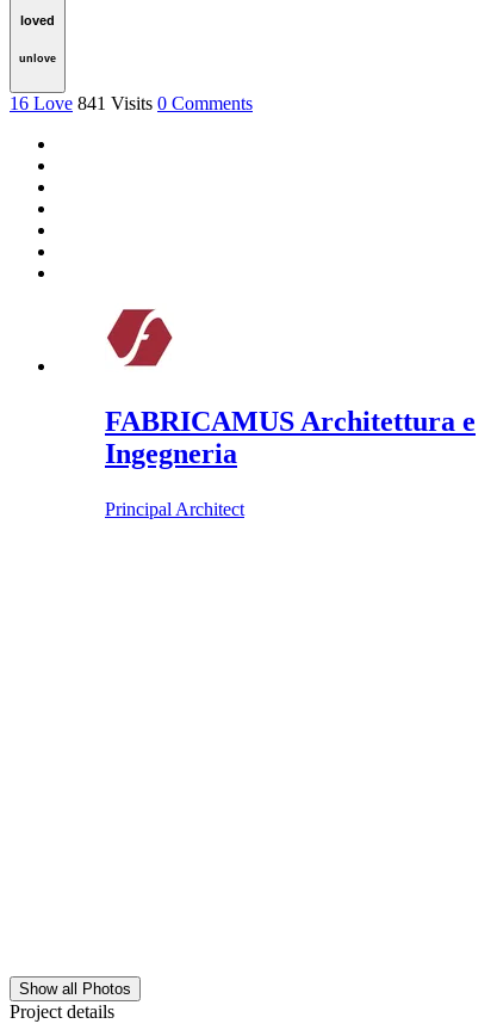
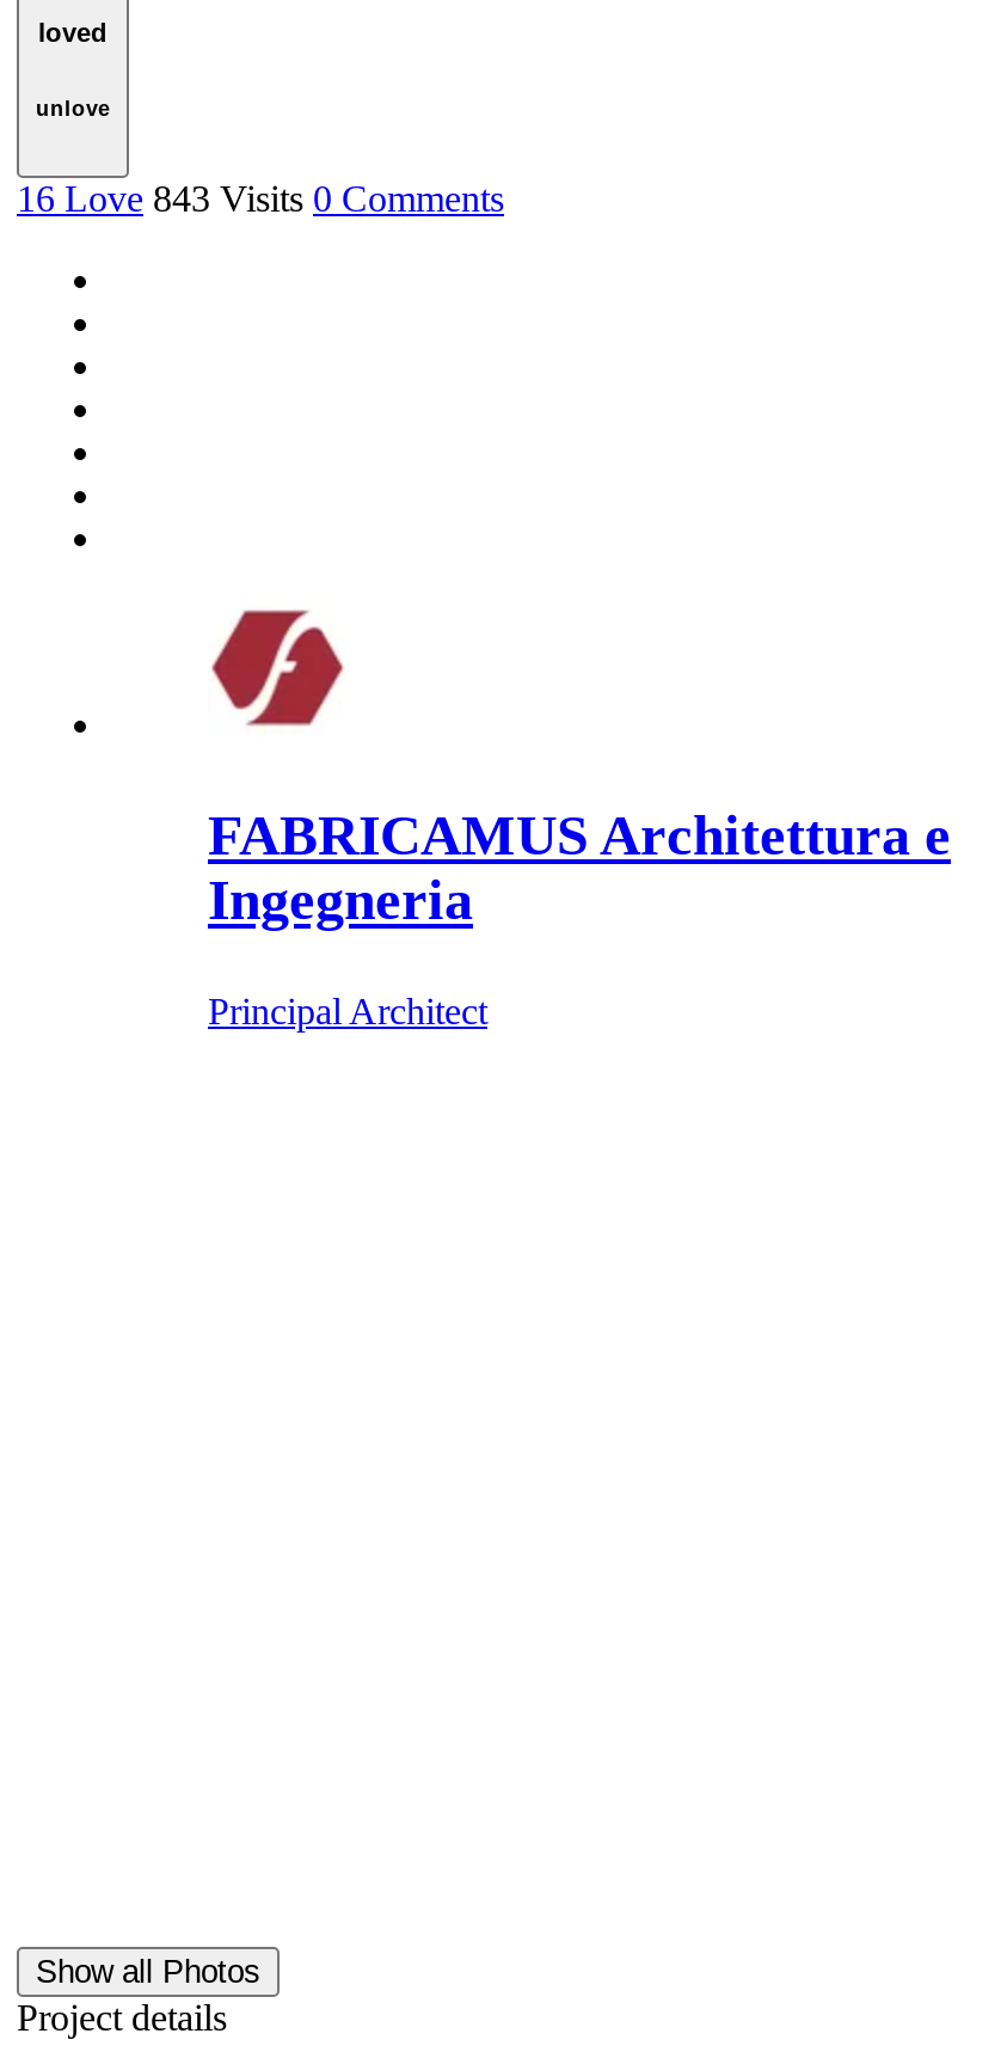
[10,92,253,113] 16 Love 841 Visits 0 Comments -> [17,177,504,218] 16 Love 843 Visits 0 Comments

